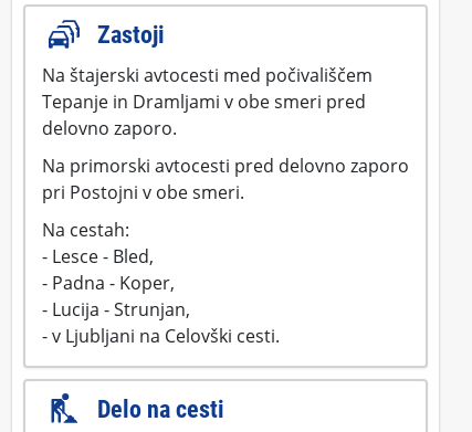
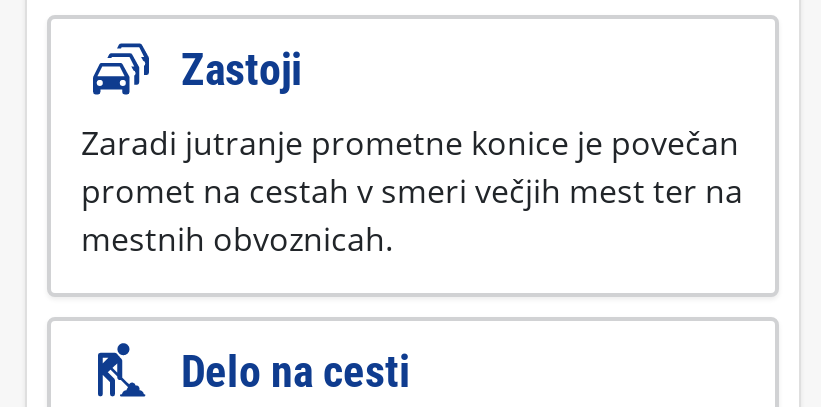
[42,63,409,348] Na štajerski avtocesti med počivališčem | Tepanje in Dramljami v obe smeri pred | delovno zaporo. | Na primorski avtocesti pred delovno zaporo | pri Postojni v obe smeri. | Na cestah: | - Lesce - Bled, | - Padna - Koper, | - Lucija - Strunjan, | - v Ljubljani na Celovški cesti. -> [81,121,743,261] Zaradi jutranje prometne konice je povečan | promet na cestah v smeri večjih mest ter na | mestnih obvoznicah.

